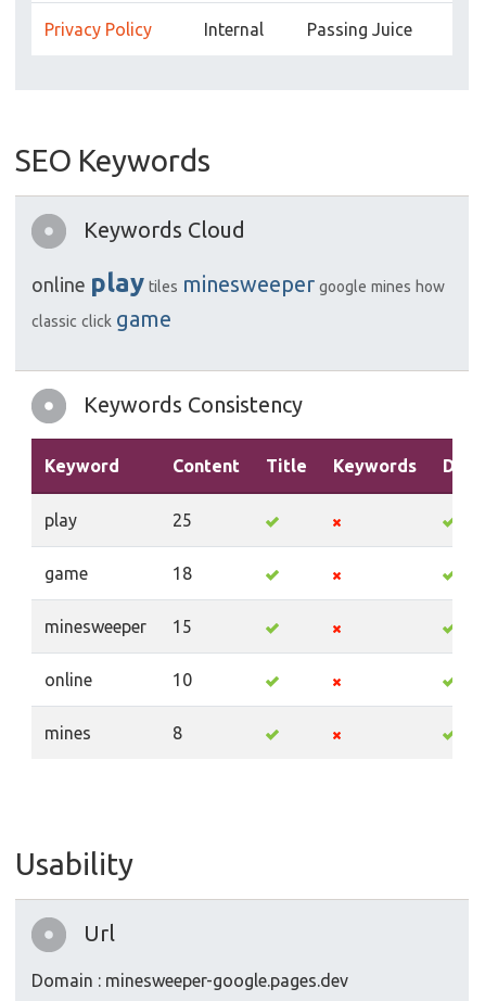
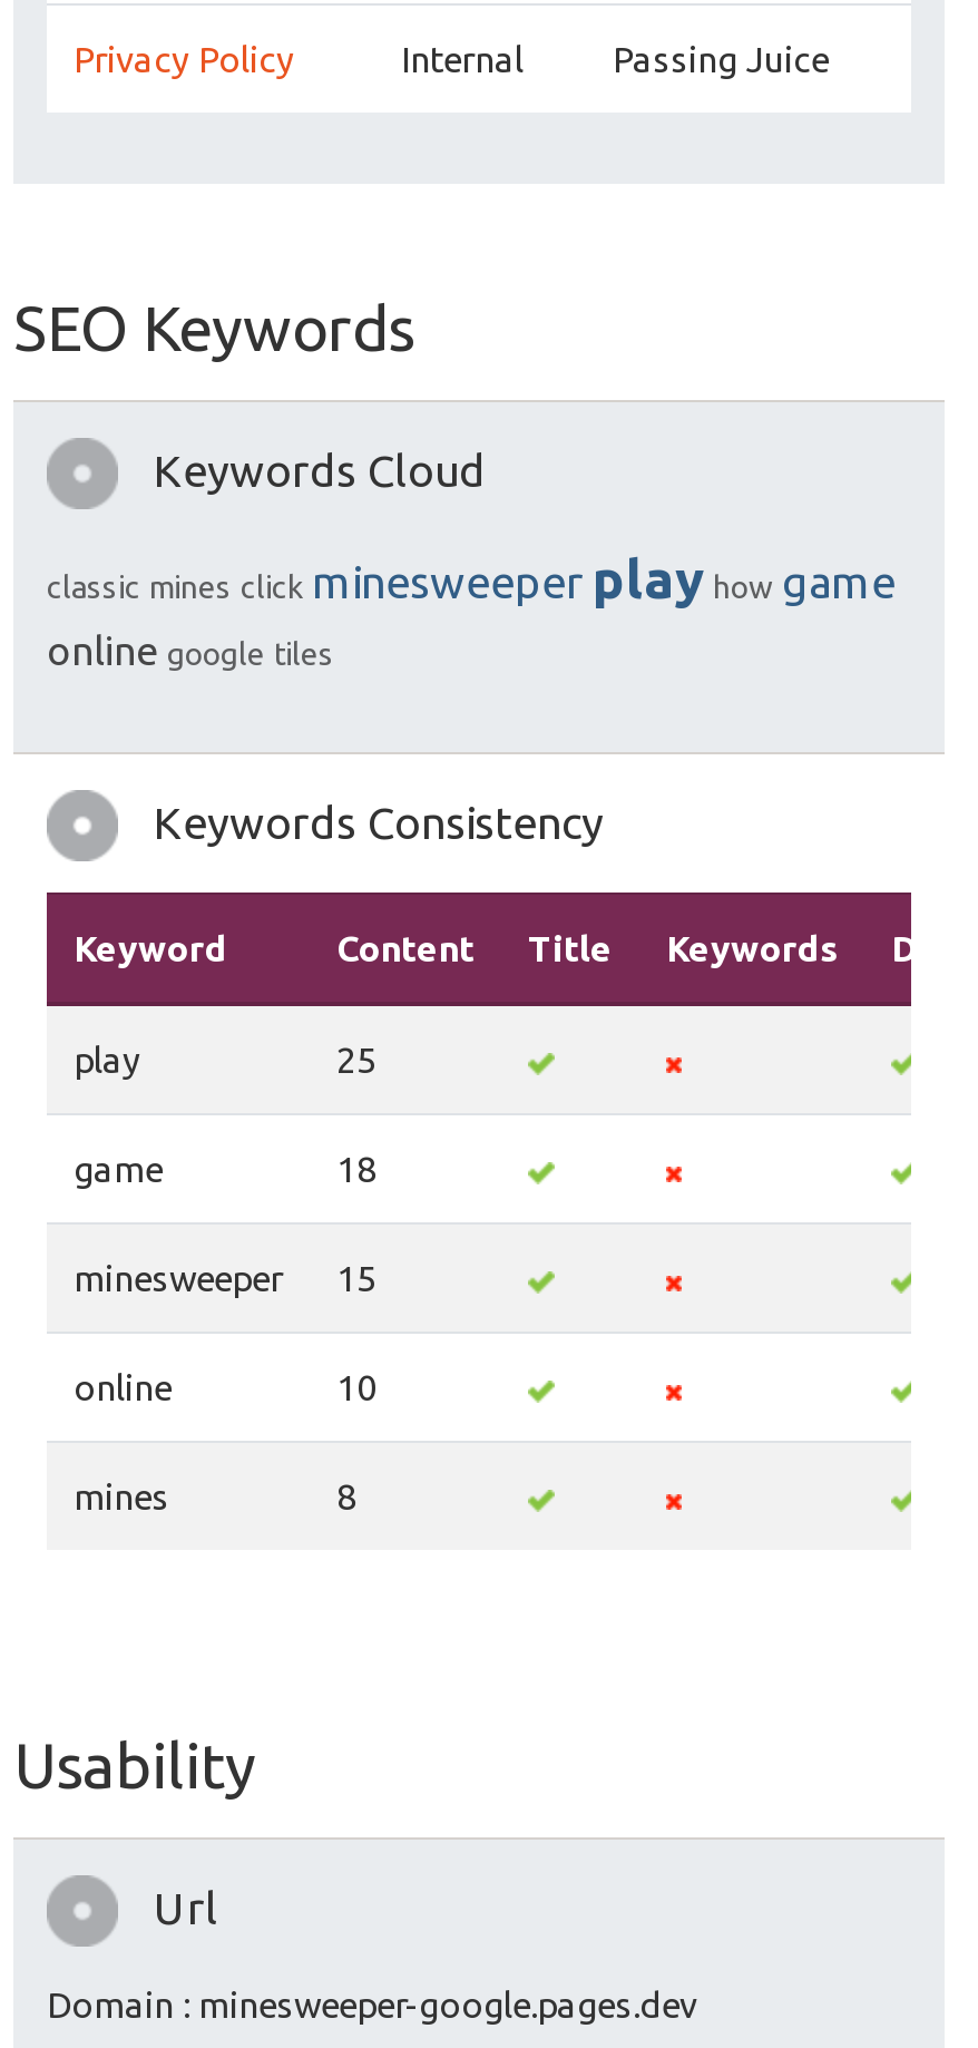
[31,268,445,331] online play tiles minesweeper google mines how | classic click game -> [47,550,896,672] classic mines click minesweeper play how game | online google tiles

